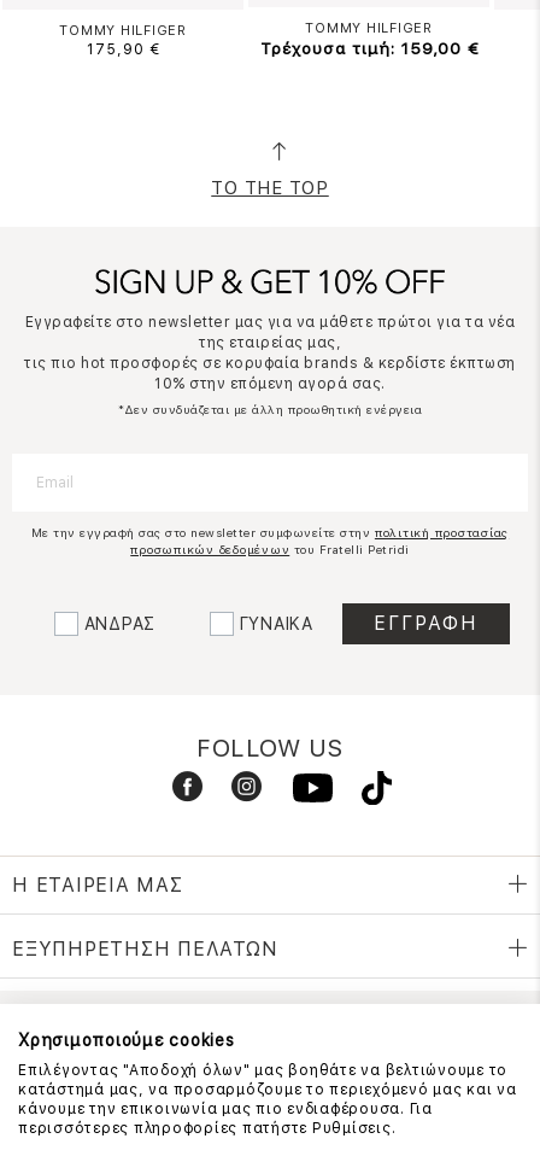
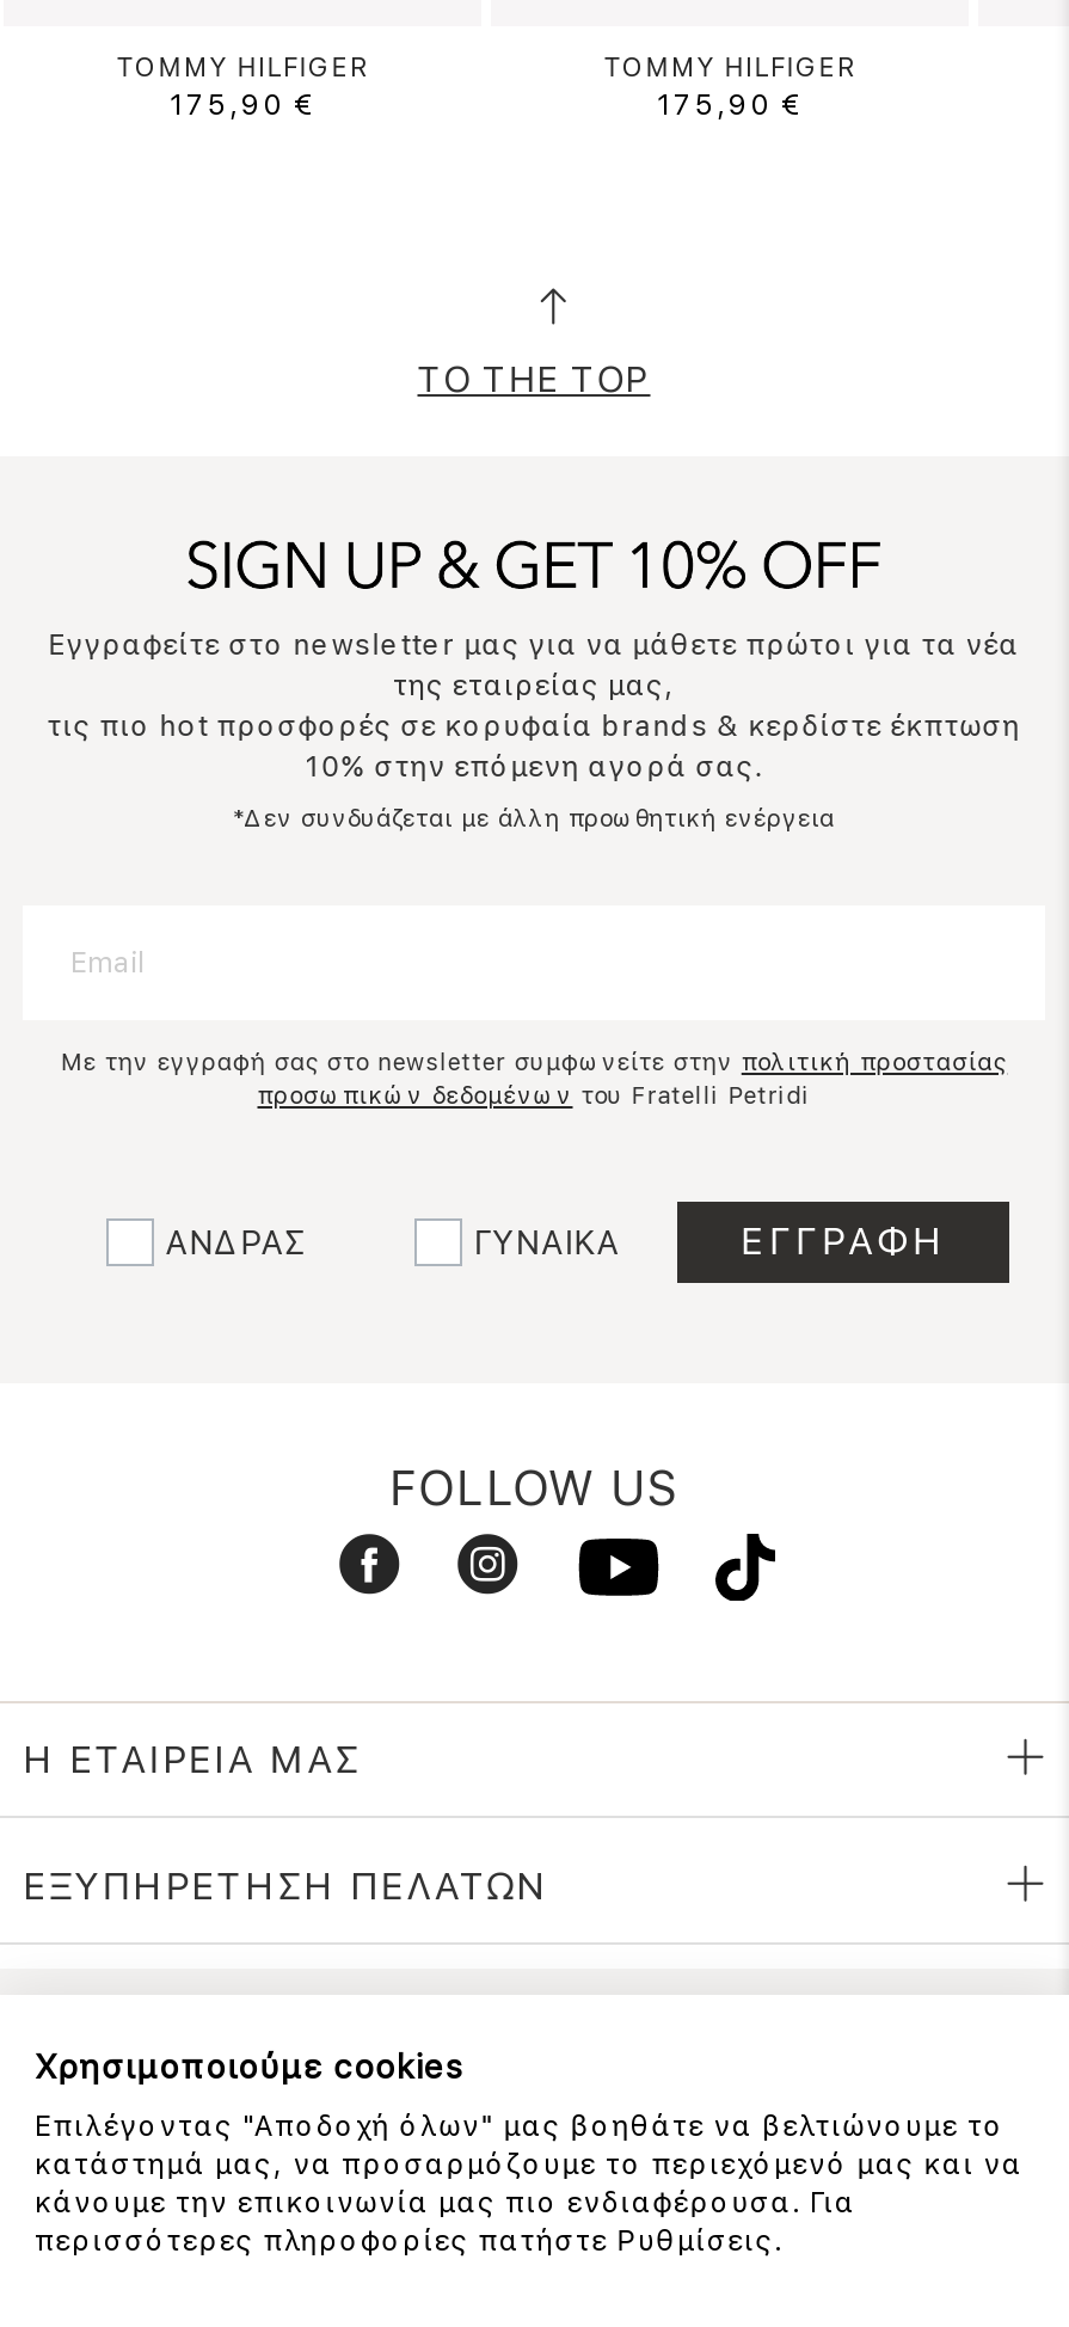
[260,38,480,58] Τρέχουσα τιμή: 159,00 € -> [657,88,803,122] 175,90 €

